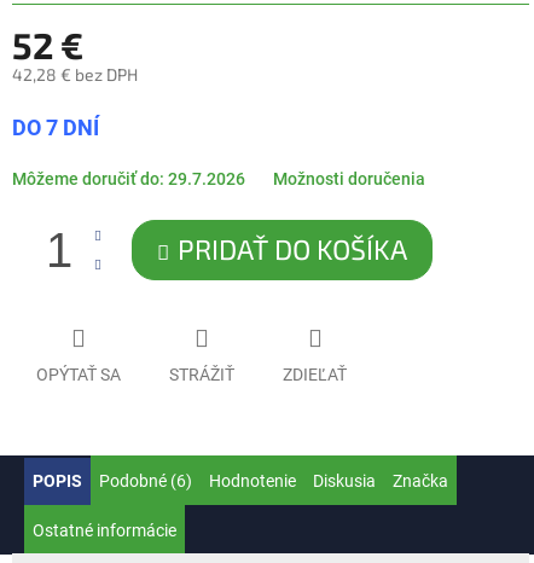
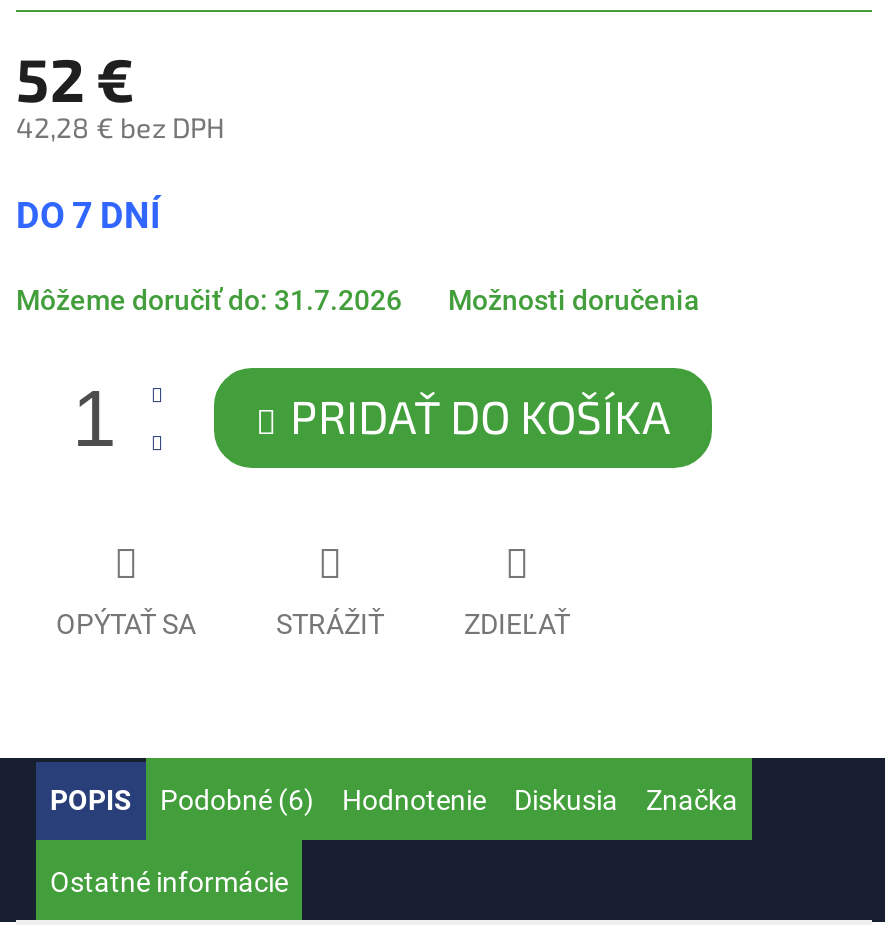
[12,170,245,189] Môžeme doručiť do: 29.7.2026 -> [16,285,402,317] Môžeme doručiť do: 31.7.2026

